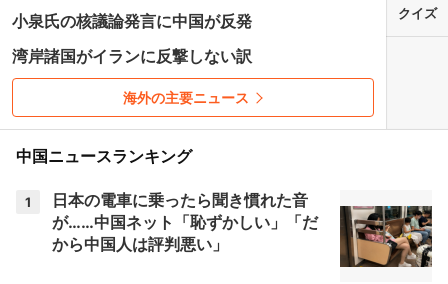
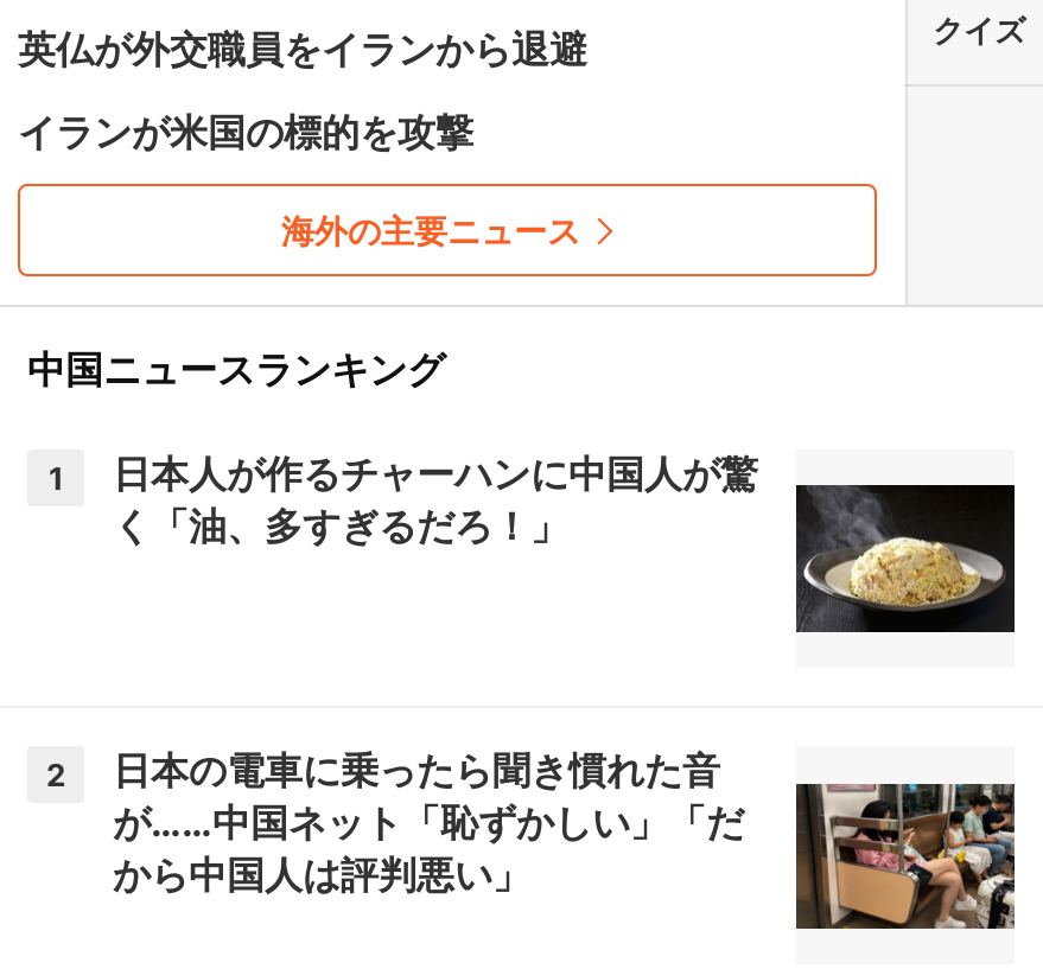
[12,11,252,31] 小泉氏の核議論発言に中国が反発 -> [18,25,587,72] 英仏が外交職員をイランから退避
[12,46,252,66] 湾岸諸国がイランに反撃しない訳 -> [18,108,473,155] イランが米国の標的を攻撃
none -> [113,450,1017,632] [image] | 日本人が作るチャーハンに中国人が驚 | く「油、多すぎるだろ！」
none -> [46,756,65,793] 2

